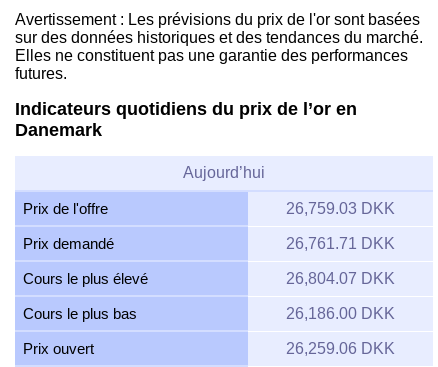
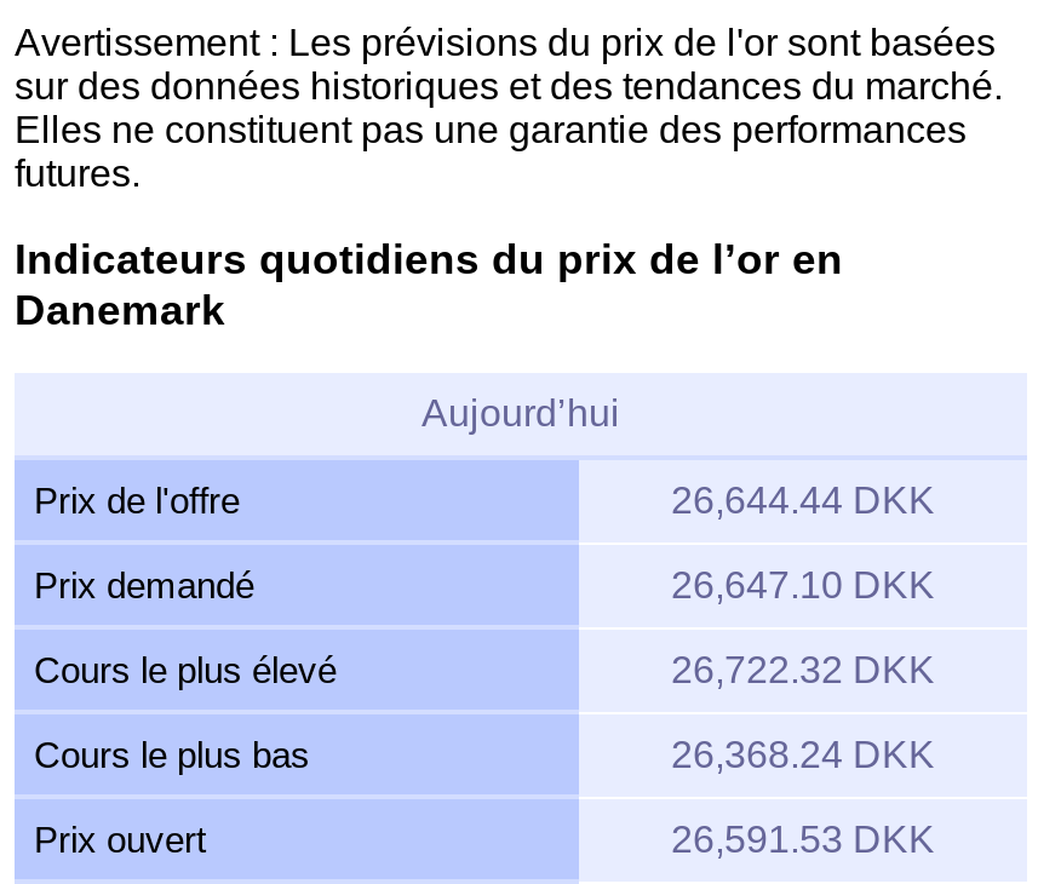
[286,200,395,217] 26,759.03 DKK -> [671,480,935,521] 26,644.44 DKK
[286,235,395,252] 26,761.71 DKK -> [671,565,935,606] 26,647.10 DKK
[286,270,395,287] 26,804.07 DKK -> [671,650,935,691] 26,722.32 DKK
[286,305,395,322] 26,186.00 DKK -> [671,734,935,775] 26,368.24 DKK
[286,340,395,357] 26,259.06 DKK -> [671,819,935,860] 26,591.53 DKK

